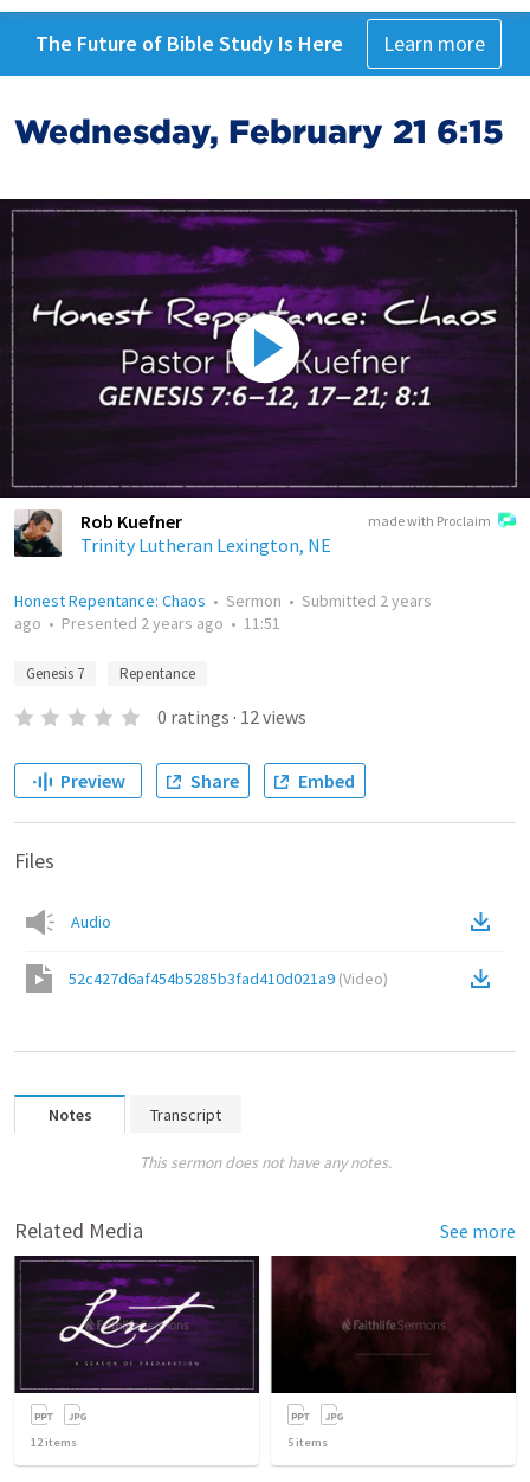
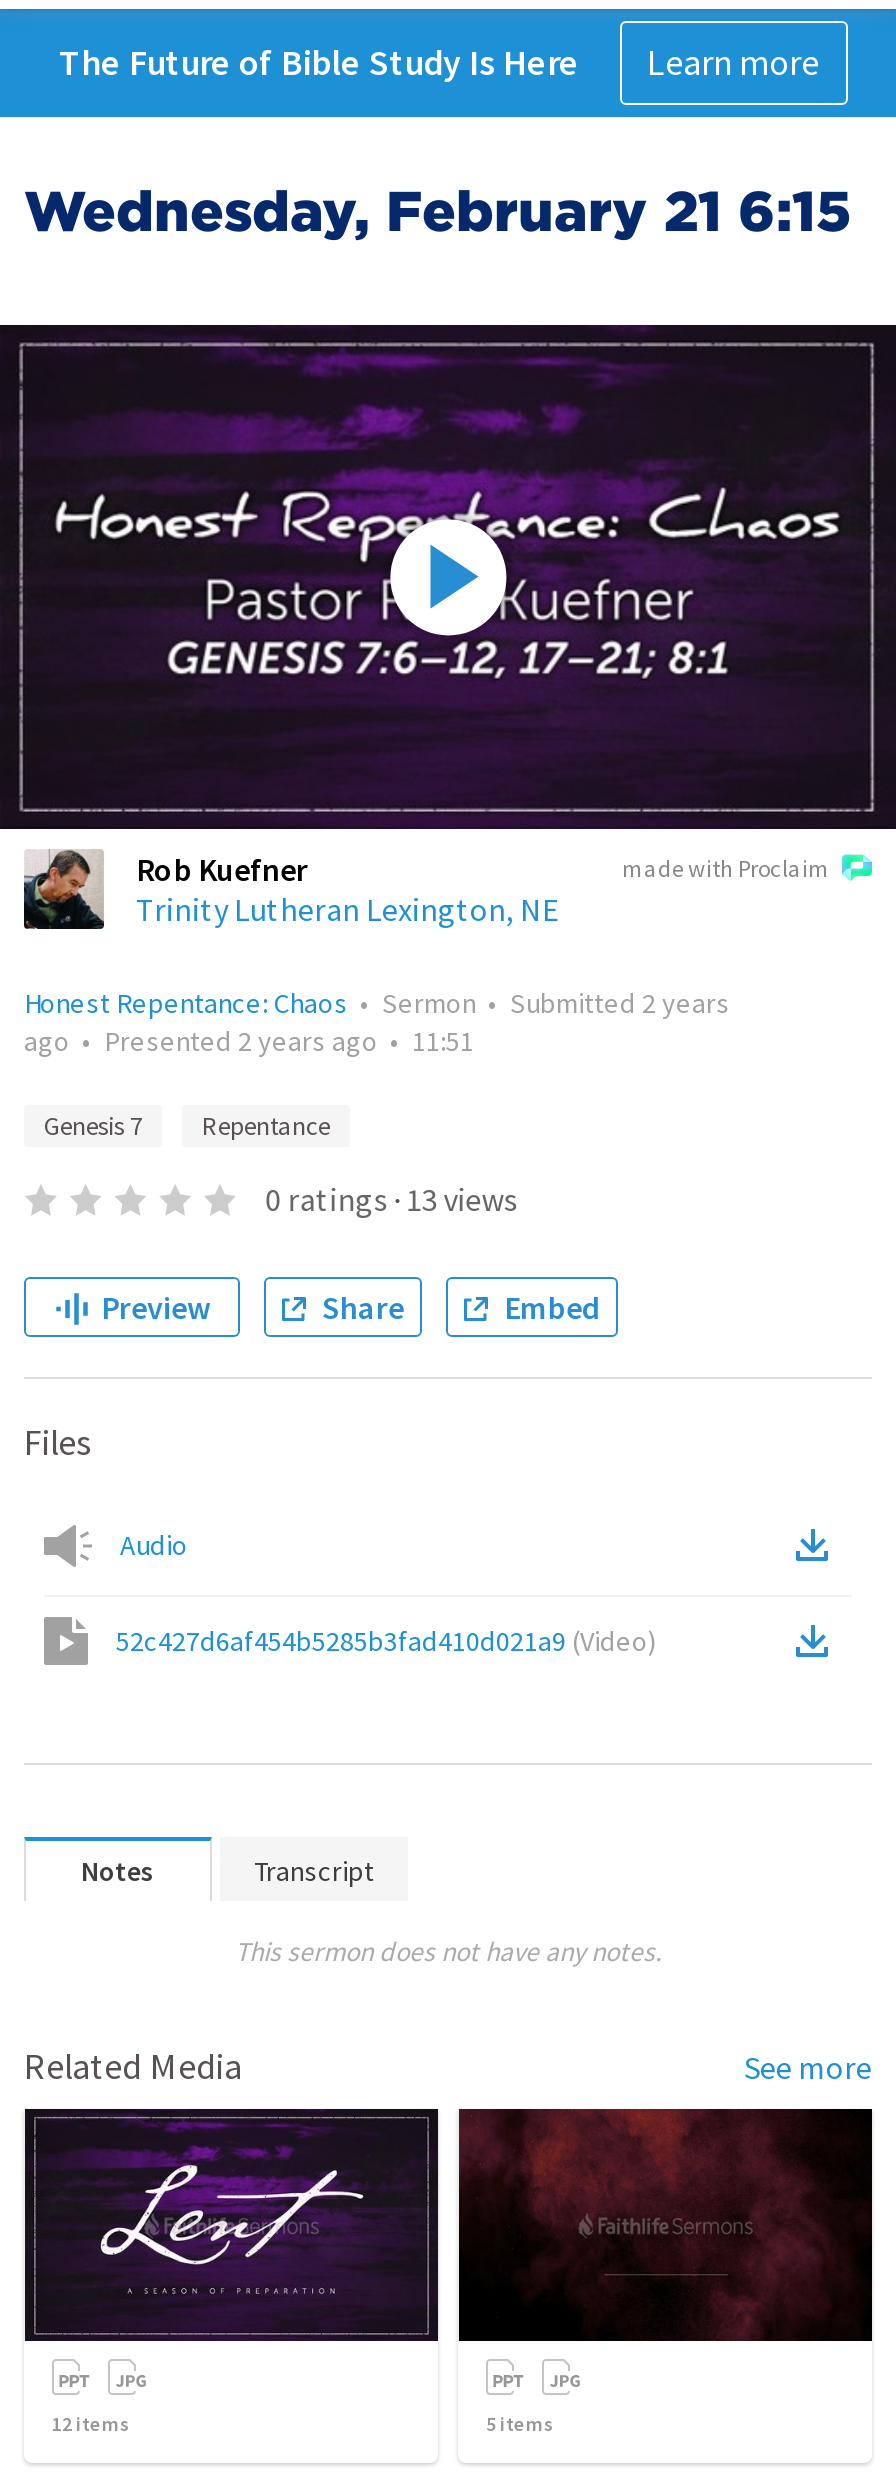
[157,705,306,729] 0 ratings · 12 views -> [265,1179,517,1219] 0 ratings · 13 views

